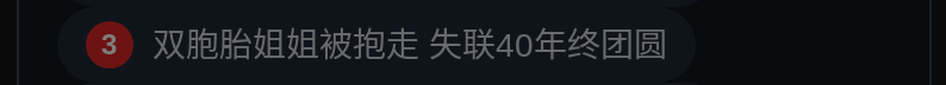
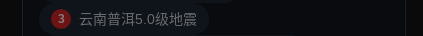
[153,26,667,64] 双胞胎姐姐被抱走 失联40年终团圆 -> [79,11,197,27] 云南普洱5.0级地震

